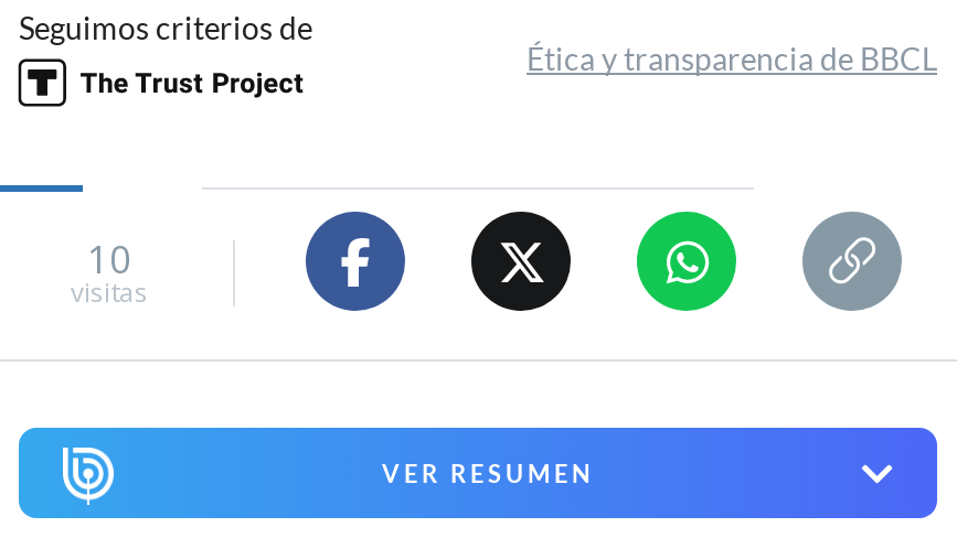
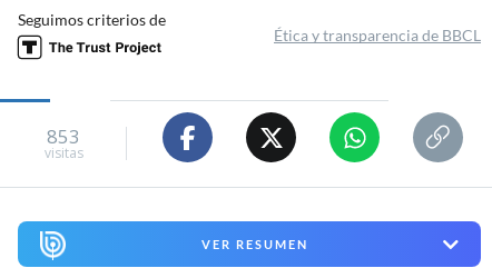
[87,234,131,284] 10 -> [47,123,80,149] 853

